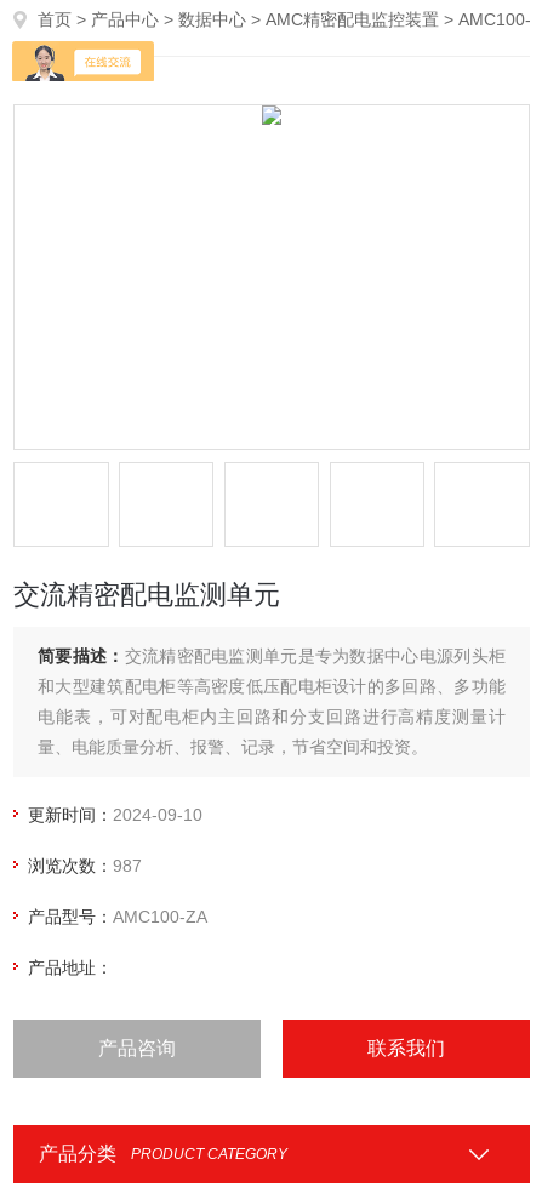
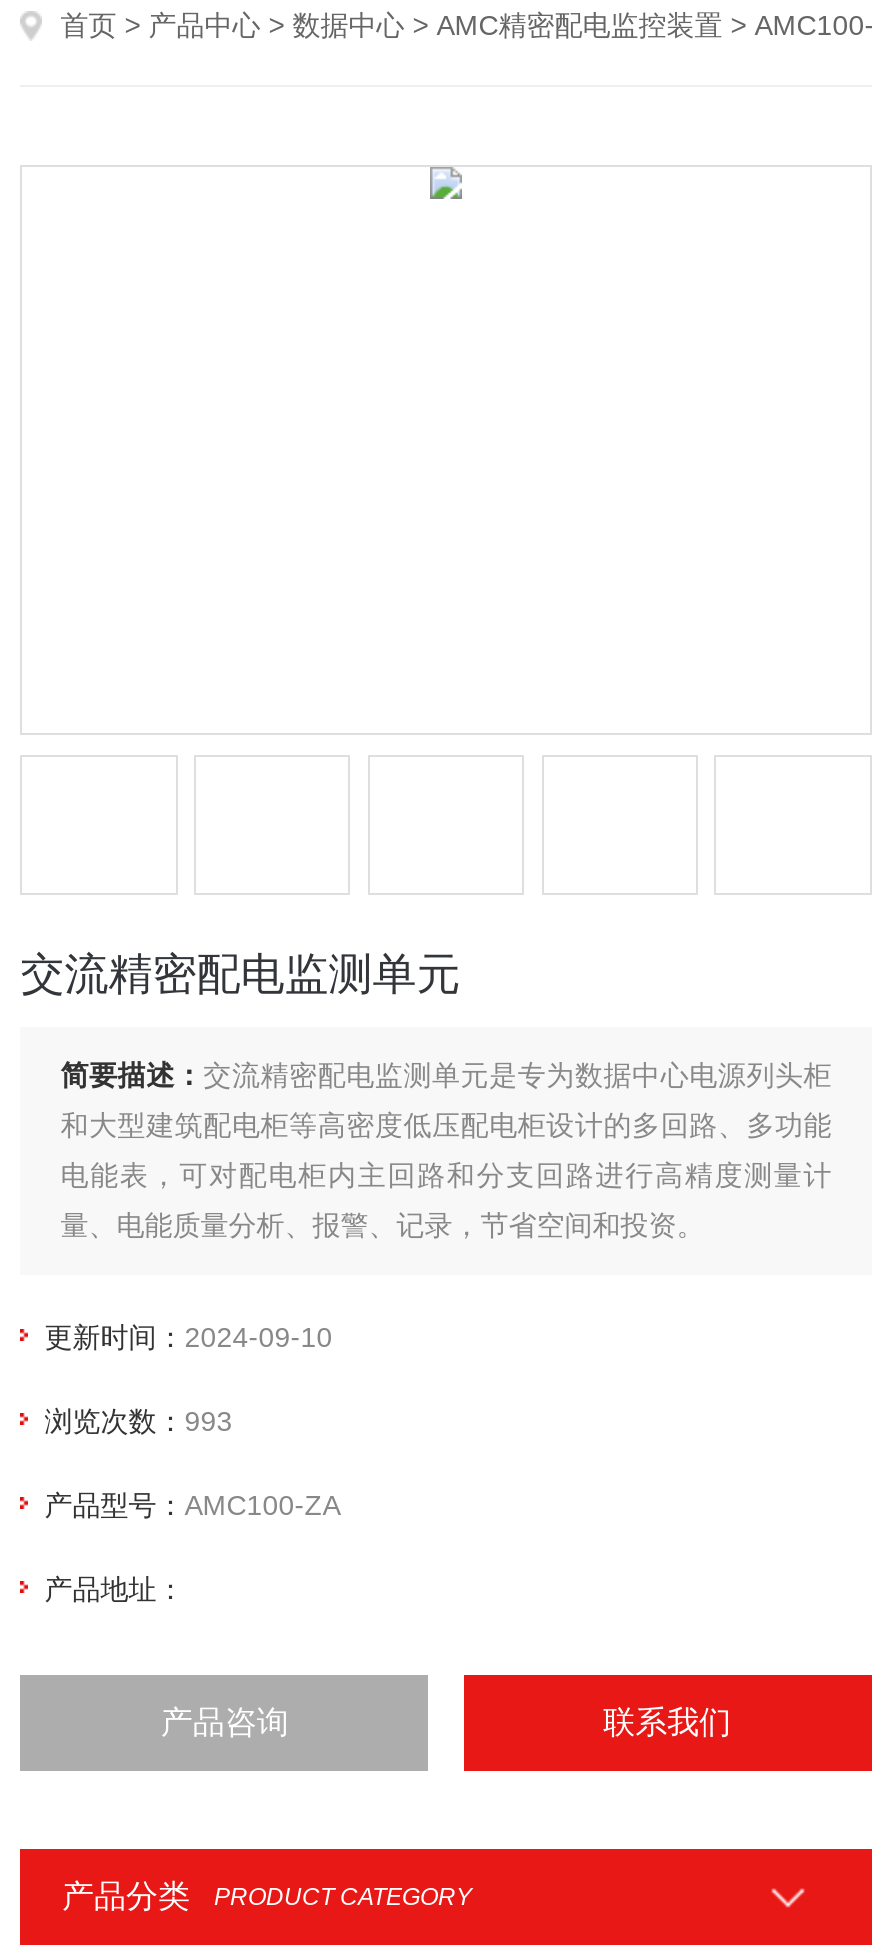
[11,40,155,82] [image] -> none
[28,856,142,875] 浏览次数：987 -> [44,1405,232,1437] 浏览次数：993

